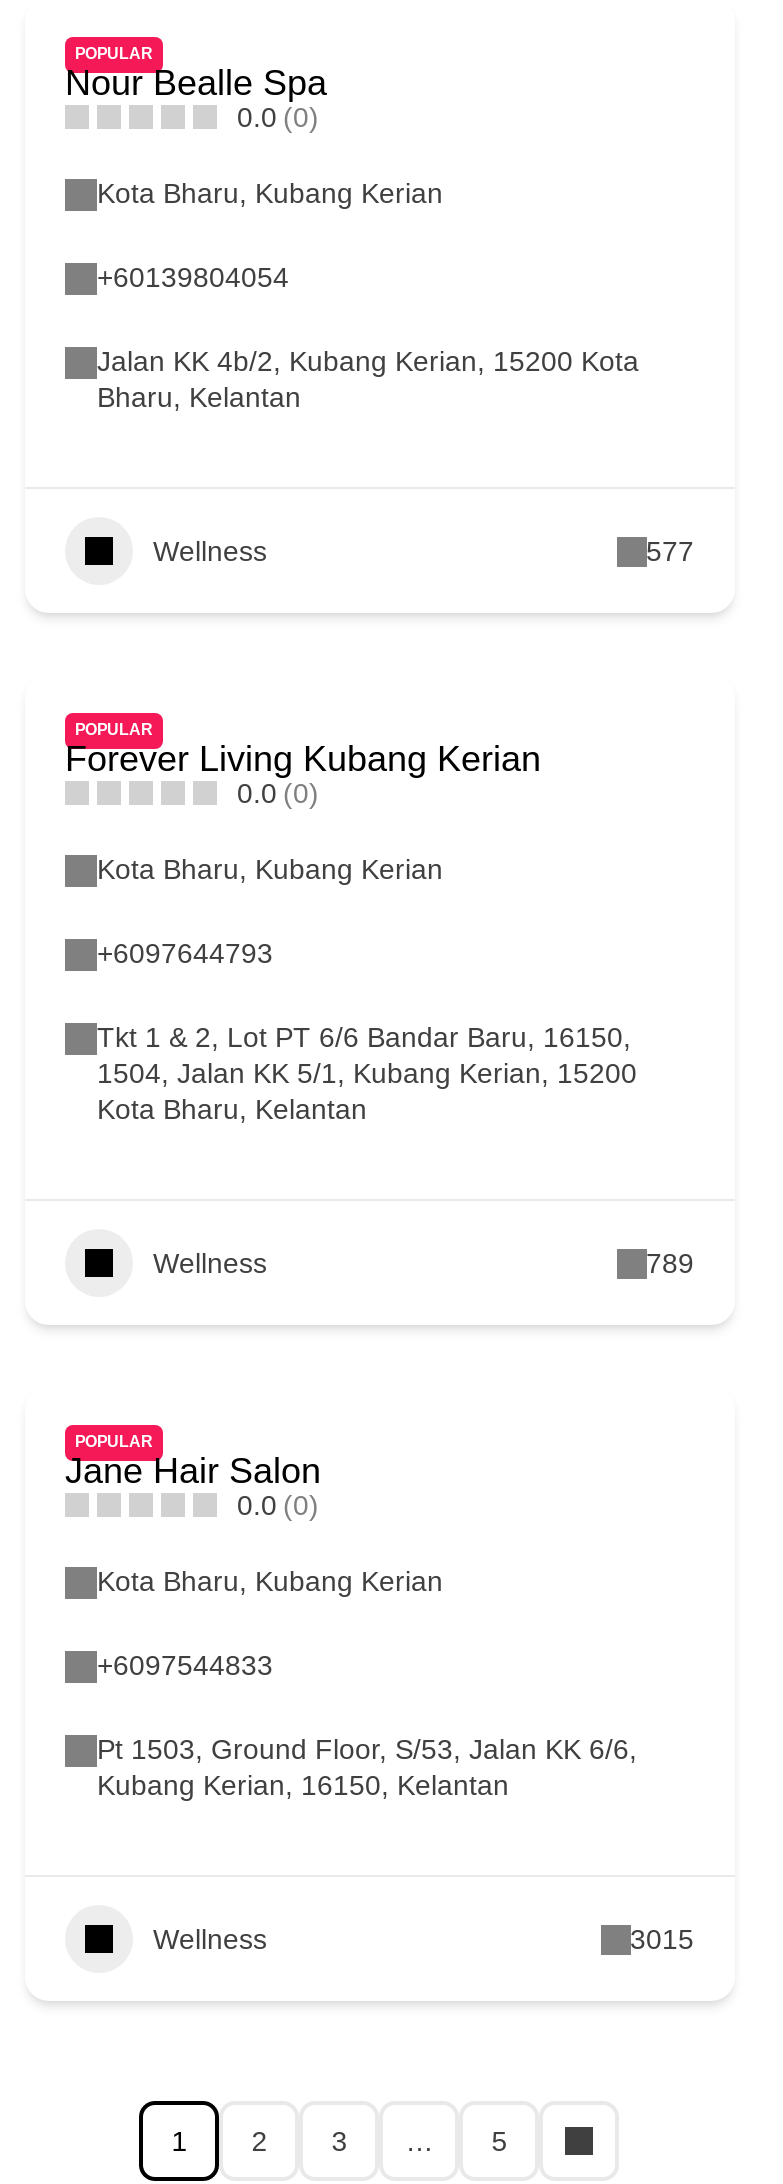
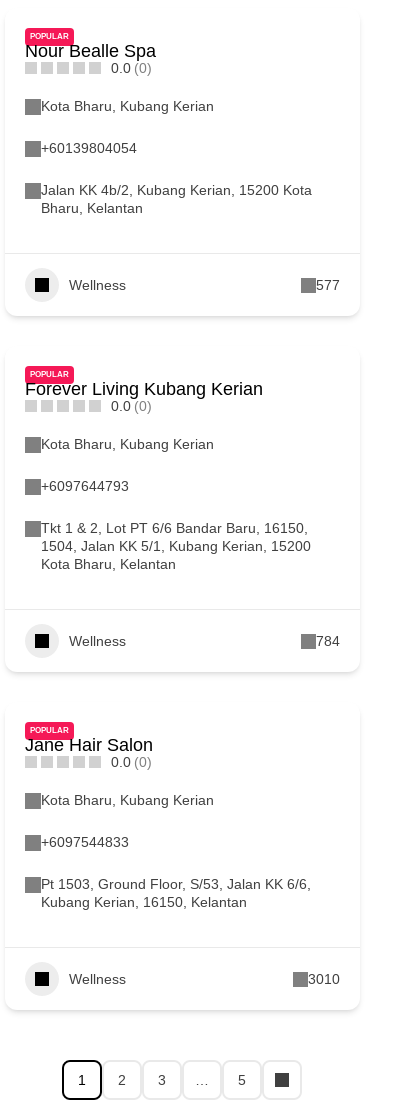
[646,1247,694,1279] 789 -> [315,633,339,649] 784
[630,1923,694,1955] 3015 -> [307,971,339,987] 3010

